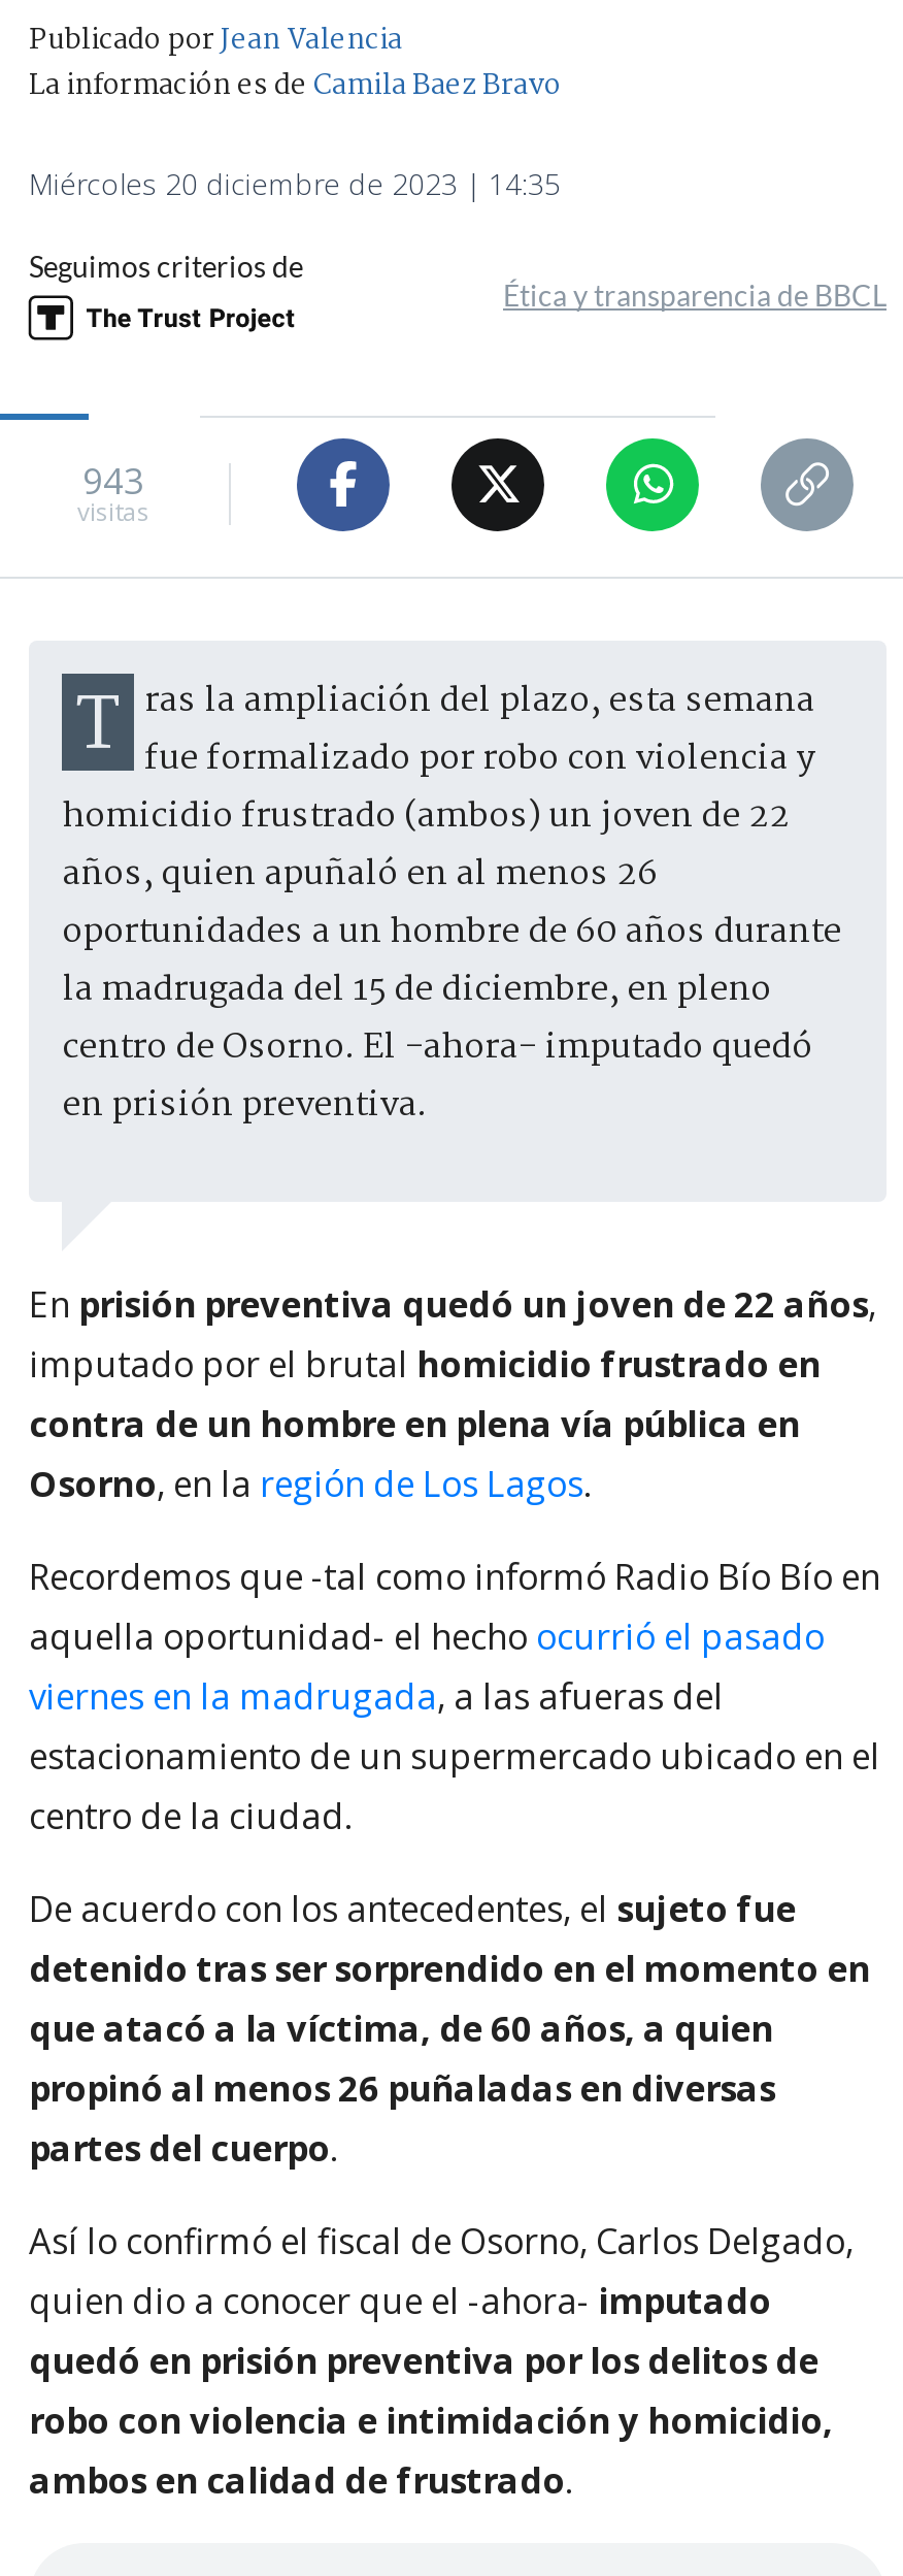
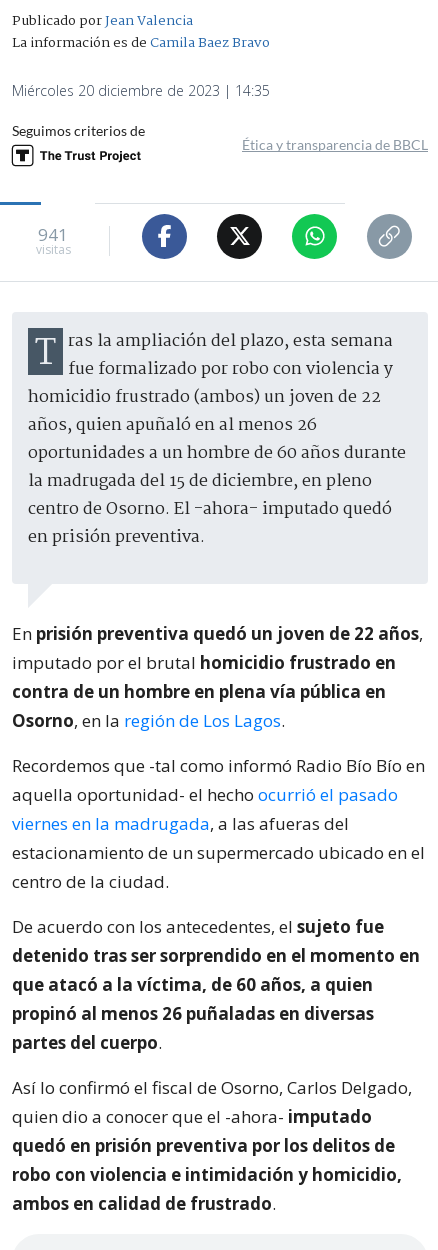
[82,458,144,505] 943 -> [38,223,68,246] 941

